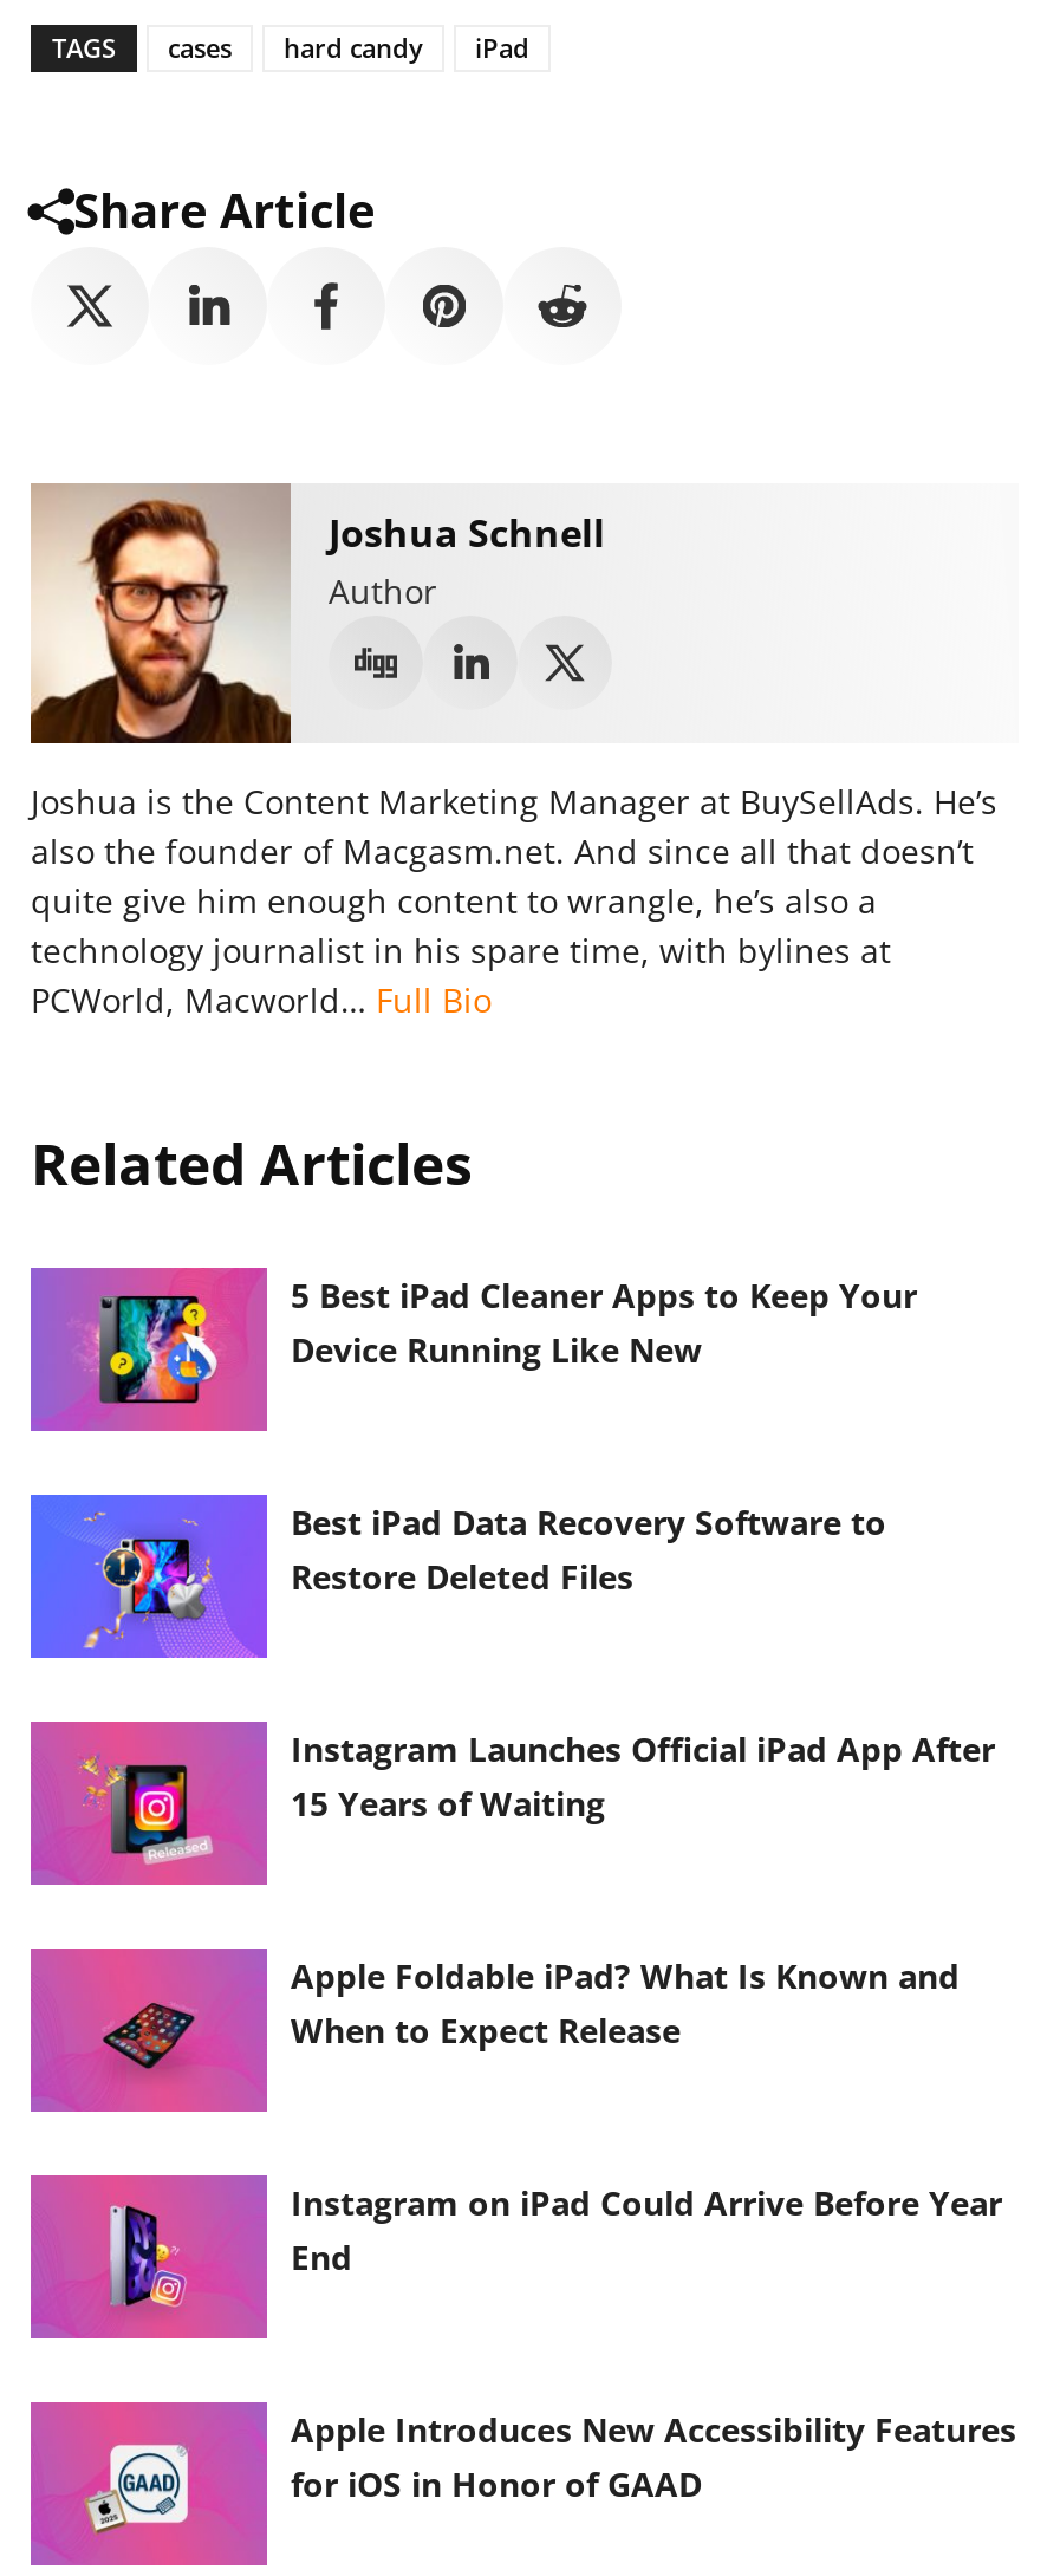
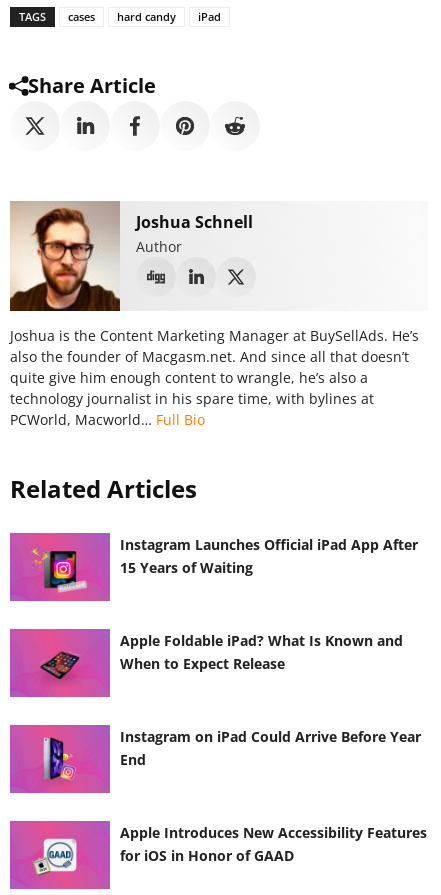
[31,1267,917,1432] [image] | 5 Best iPad Cleaner Apps to Keep Your | Device Running Like New -> none
[28,1491,886,1659] [image] | Best iPad Data Recovery Software to | Restore Deleted Files -> none

